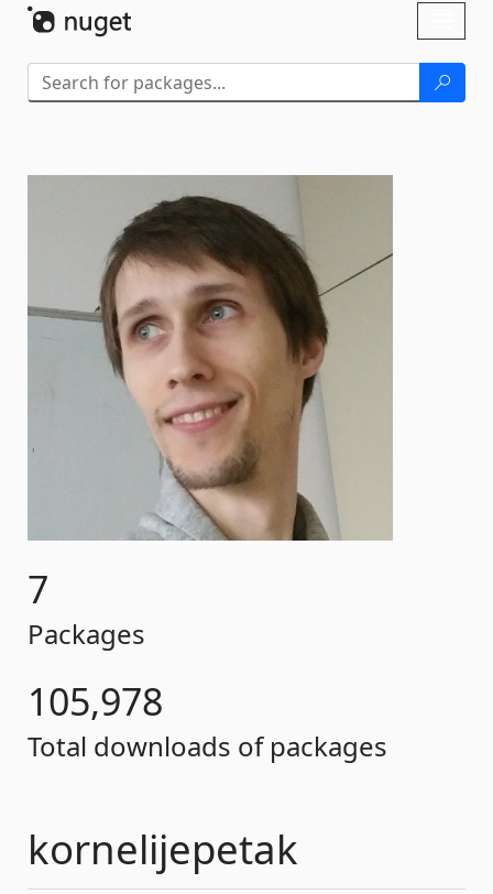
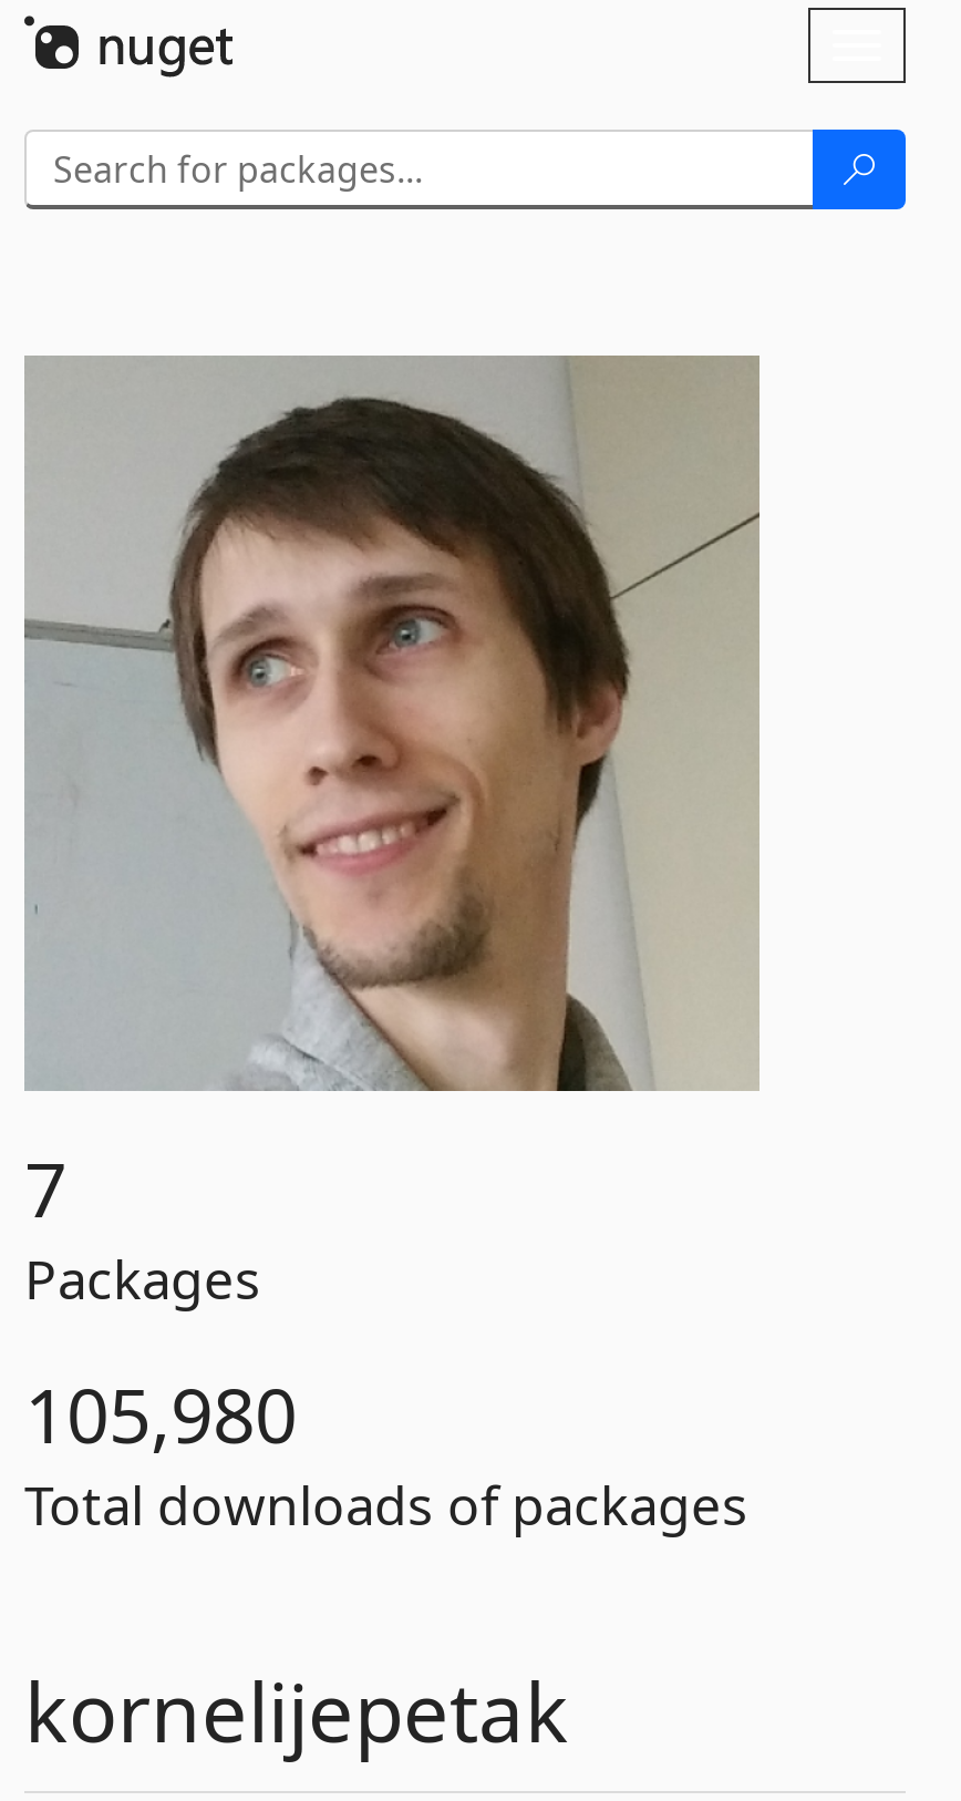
[28,676,163,727] 105,978 -> [24,1363,297,1465] 105,980

